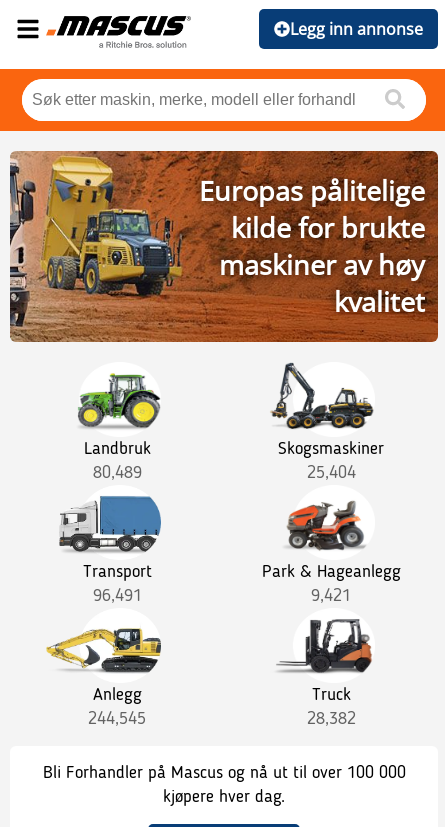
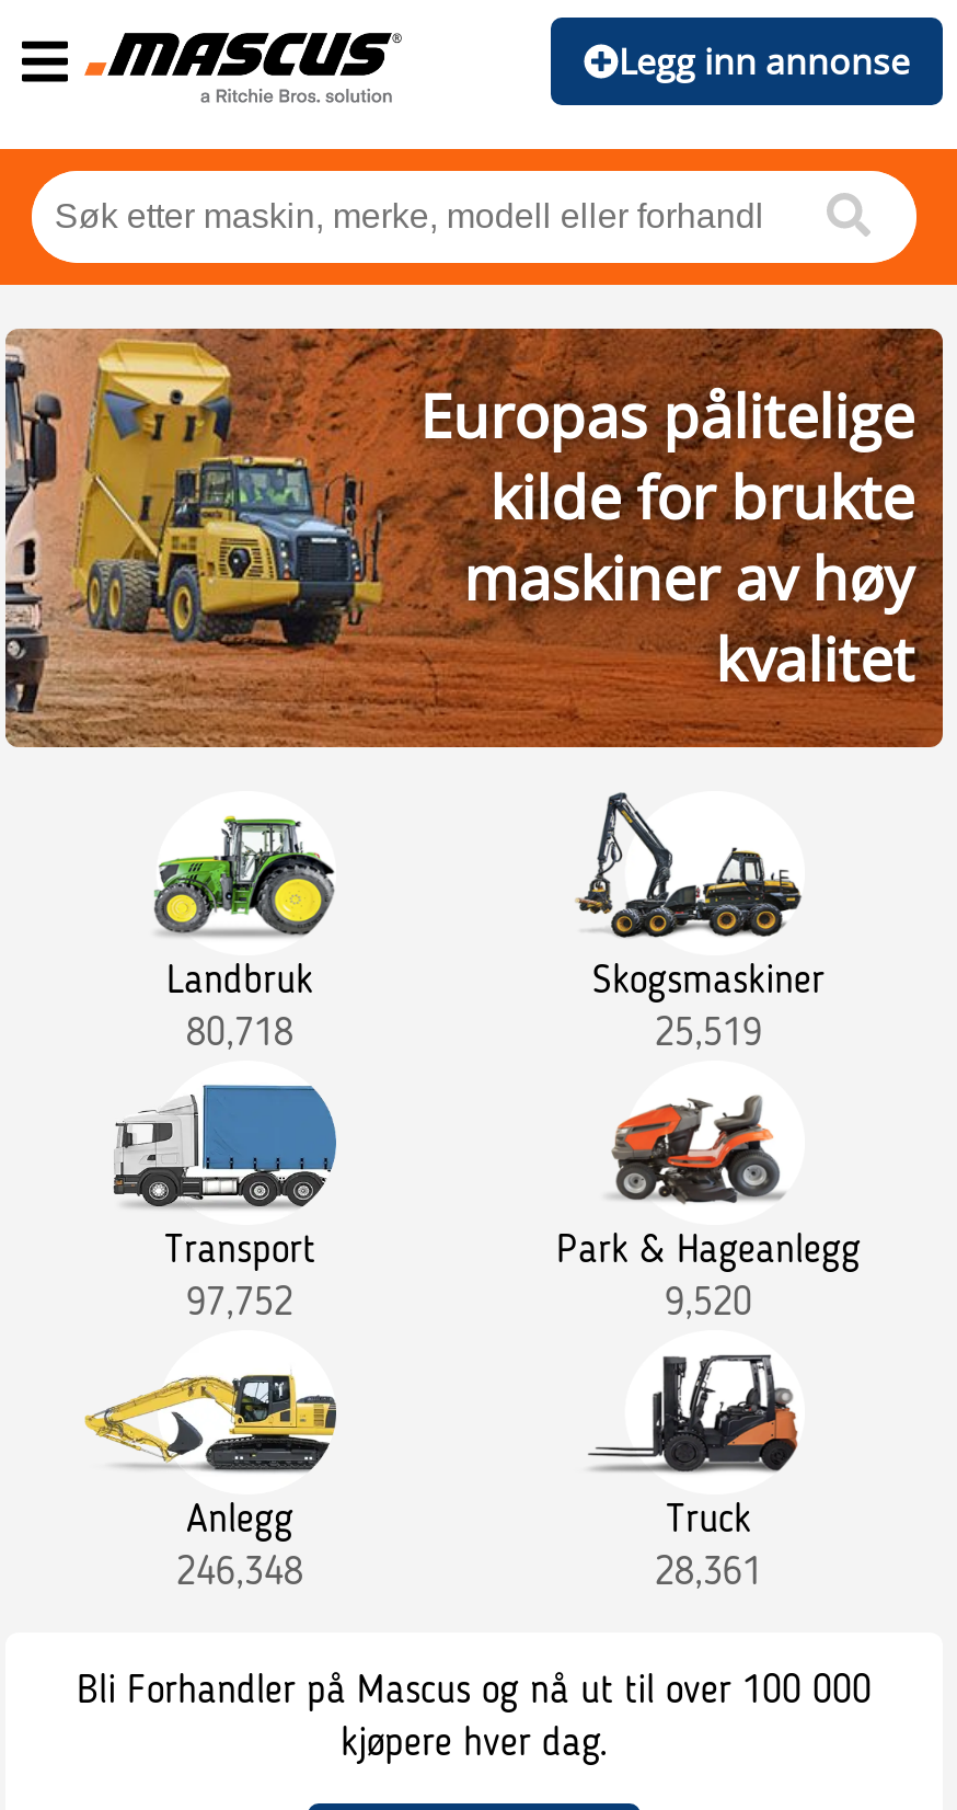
[92,464,141,482] 80,489 -> [186,1014,293,1054] 80,718
[306,464,355,482] 25,404 -> [655,1014,762,1054] 25,519
[92,587,141,605] 96,491 -> [186,1284,293,1323] 97,752
[311,587,351,605] 9,421 -> [665,1284,752,1323] 9,520
[88,710,146,728] 244,545 -> [176,1553,303,1593] 246,348
[306,710,355,728] 28,382 -> [655,1553,762,1593] 28,361

